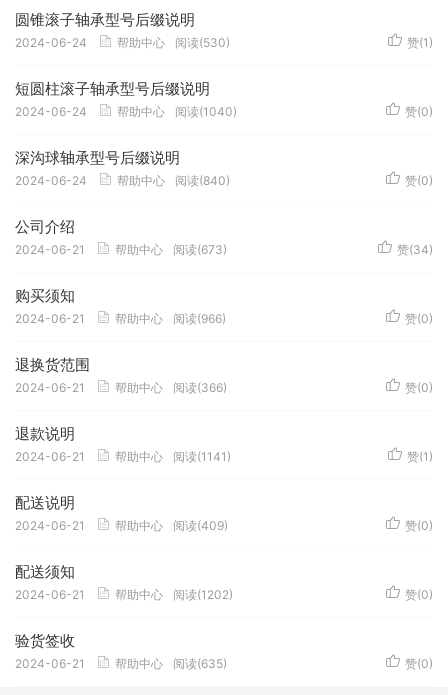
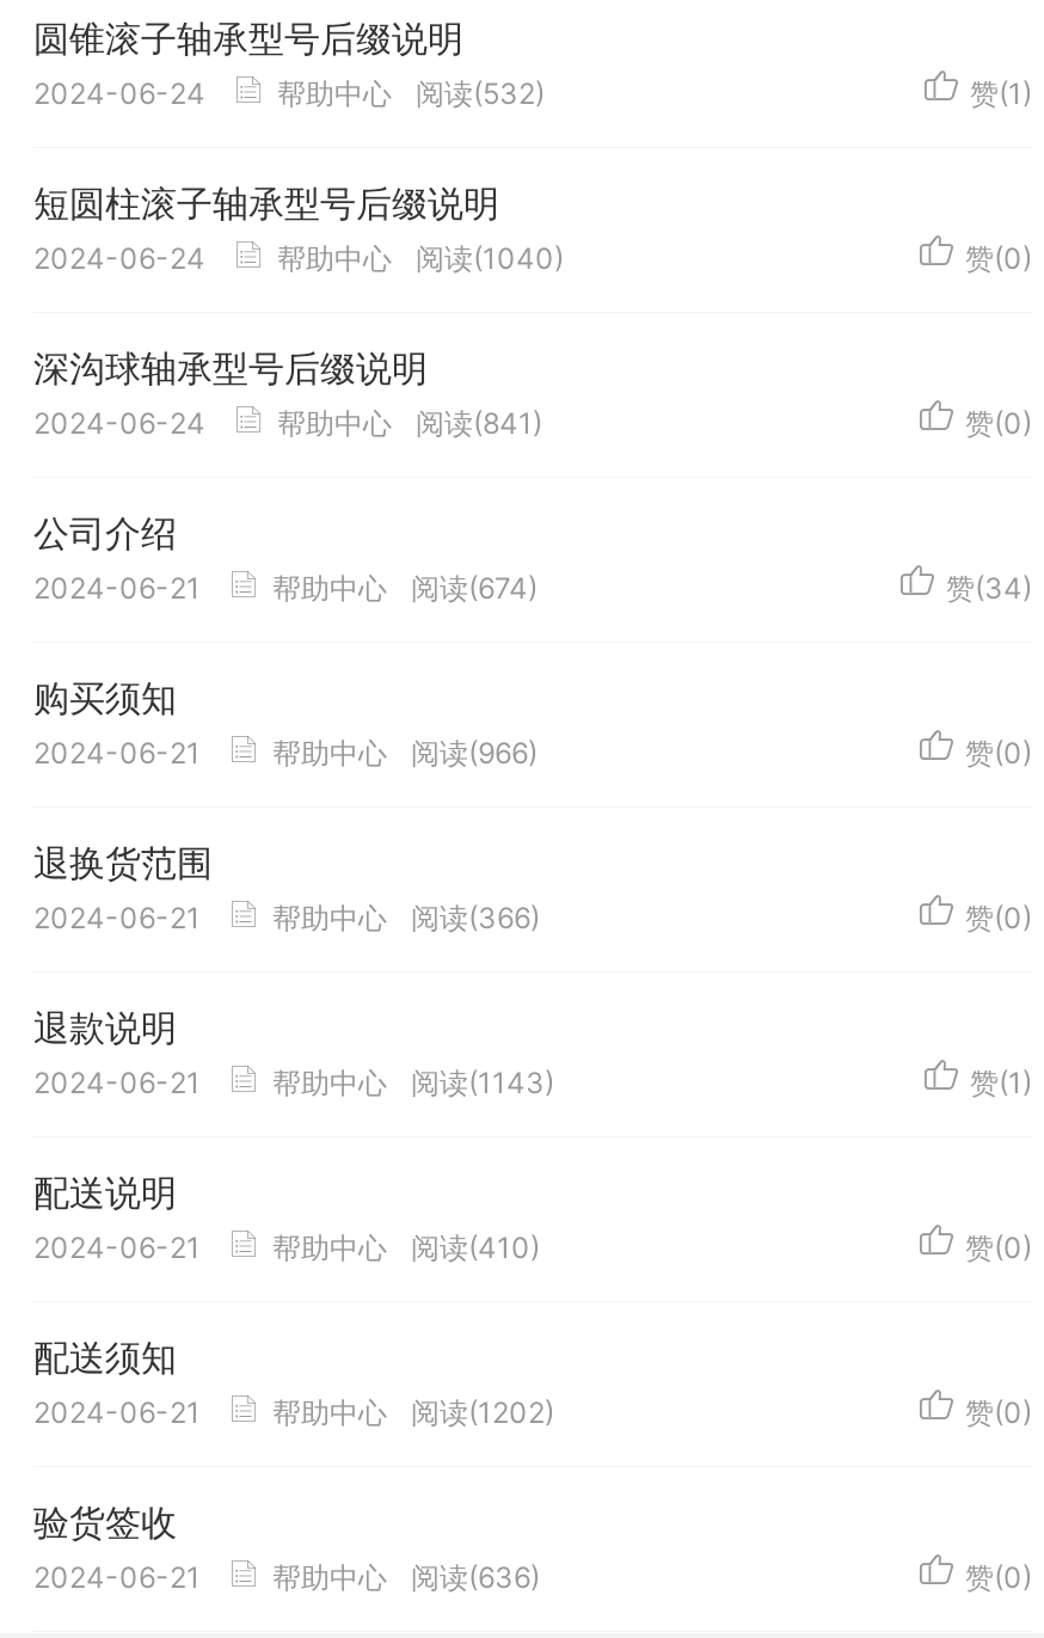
[15,35,230,50] 2024-06-24 帮助中心 阅读(530) -> [33,75,545,111] 2024-06-24 帮助中心 阅读(532)
[15,173,230,188] 2024-06-24 帮助中心 阅读(840) -> [33,405,542,441] 2024-06-24 帮助中心 阅读(841)
[15,242,227,257] 2024-06-21 帮助中心 阅读(673) -> [33,570,538,606] 2024-06-21 帮助中心 阅读(674)
[15,449,231,464] 2024-06-21 帮助中心 阅读(1141) -> [33,1065,554,1100] 2024-06-21 帮助中心 阅读(1143)
[15,518,228,533] 2024-06-21 帮助中心 阅读(409) -> [33,1229,540,1265] 2024-06-21 帮助中心 阅读(410)
[15,656,227,671] 2024-06-21 帮助中心 阅读(635) -> [33,1559,540,1595] 2024-06-21 帮助中心 阅读(636)

